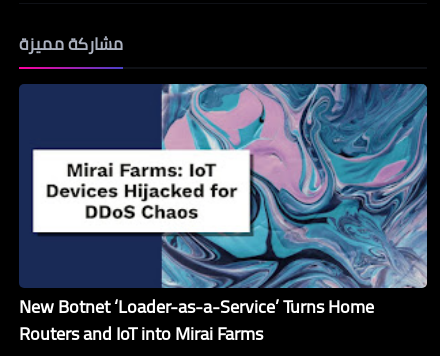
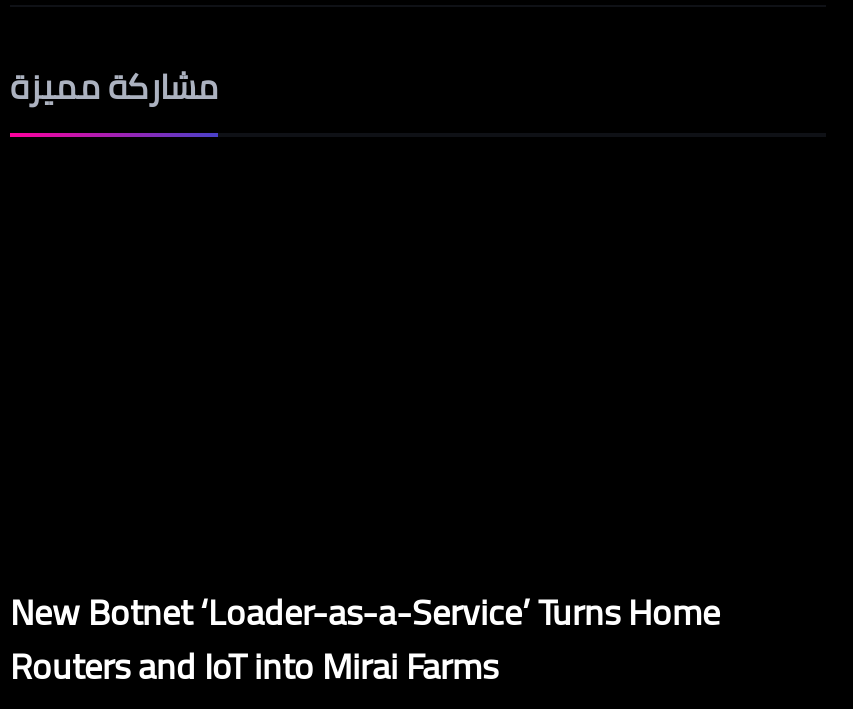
[19,83,428,289] [image] -> none

